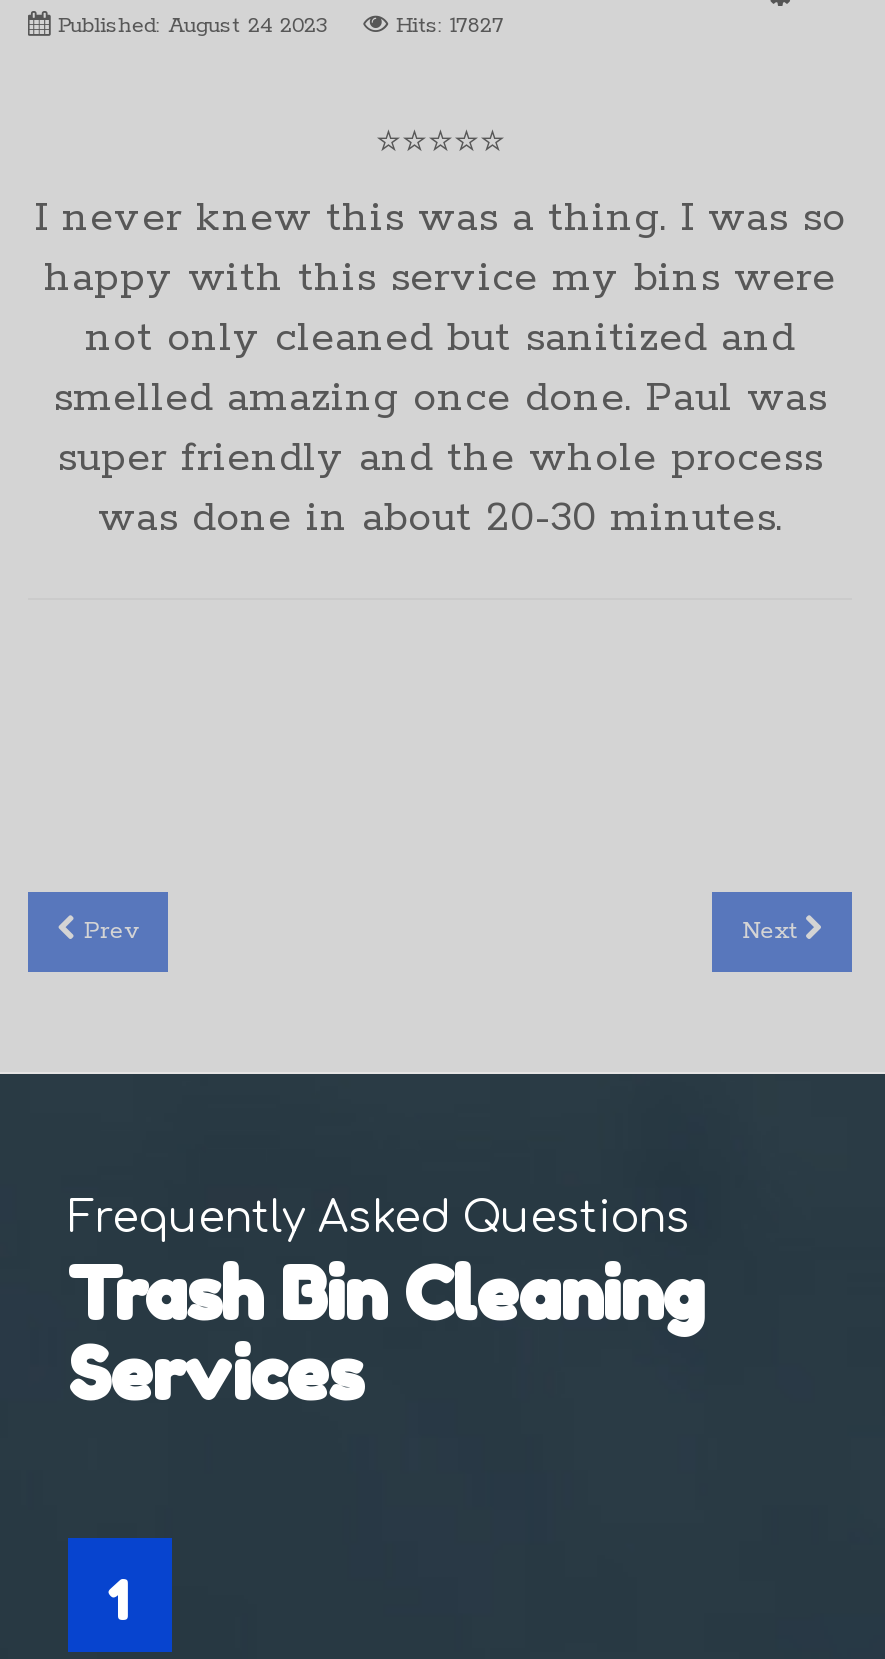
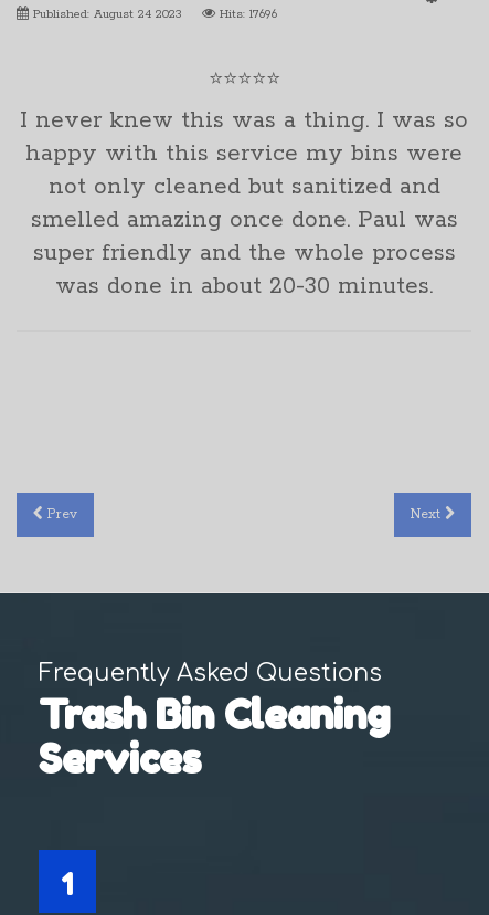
[396,12,504,40] Hits: 17827 -> [220,7,277,22] Hits: 17696

